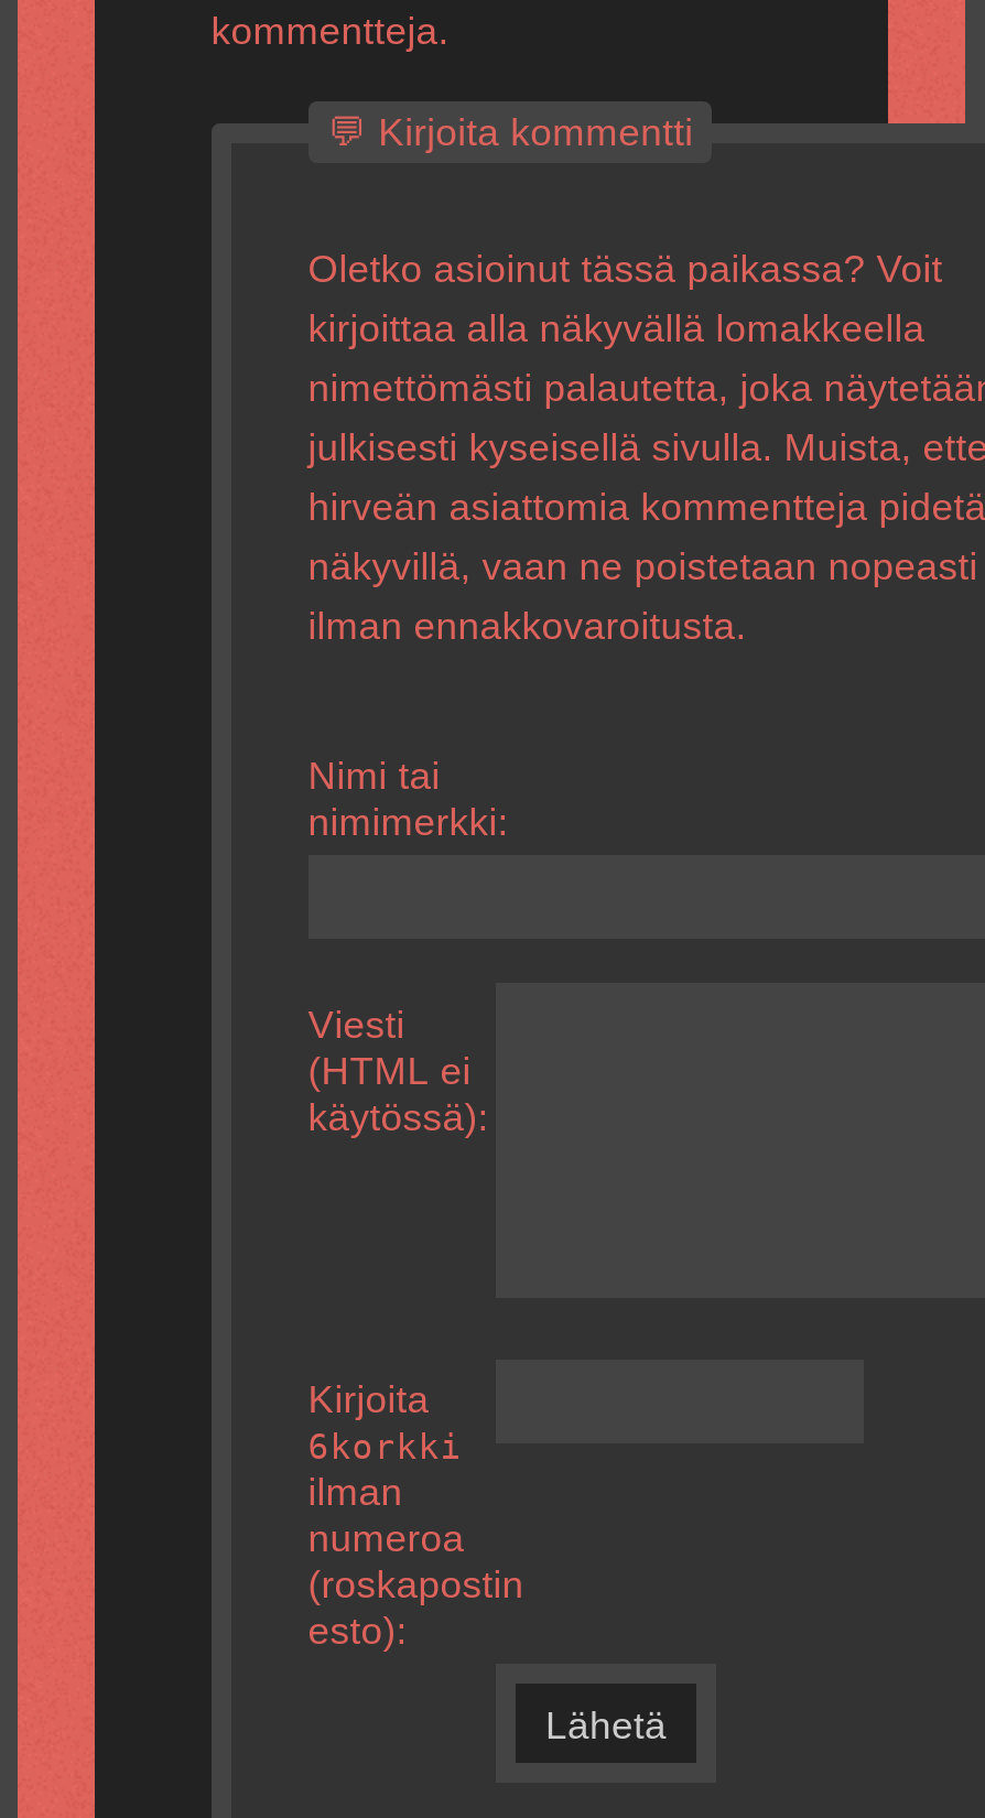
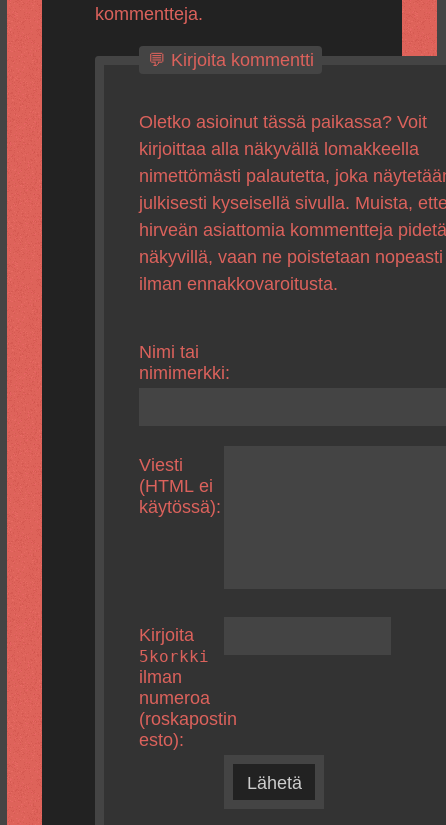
[308,1427,462,1469] 6korkki -> [139,647,209,666] 5korkki

